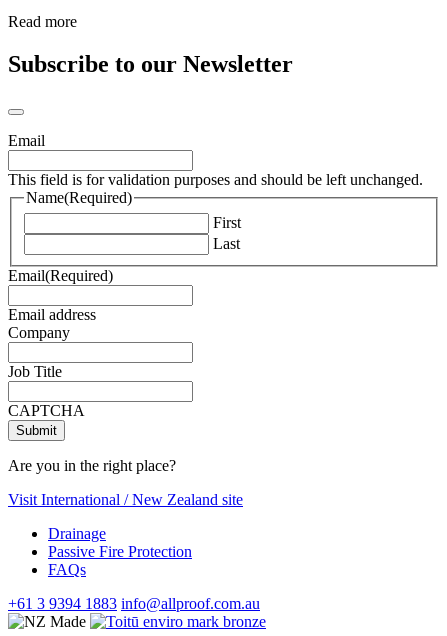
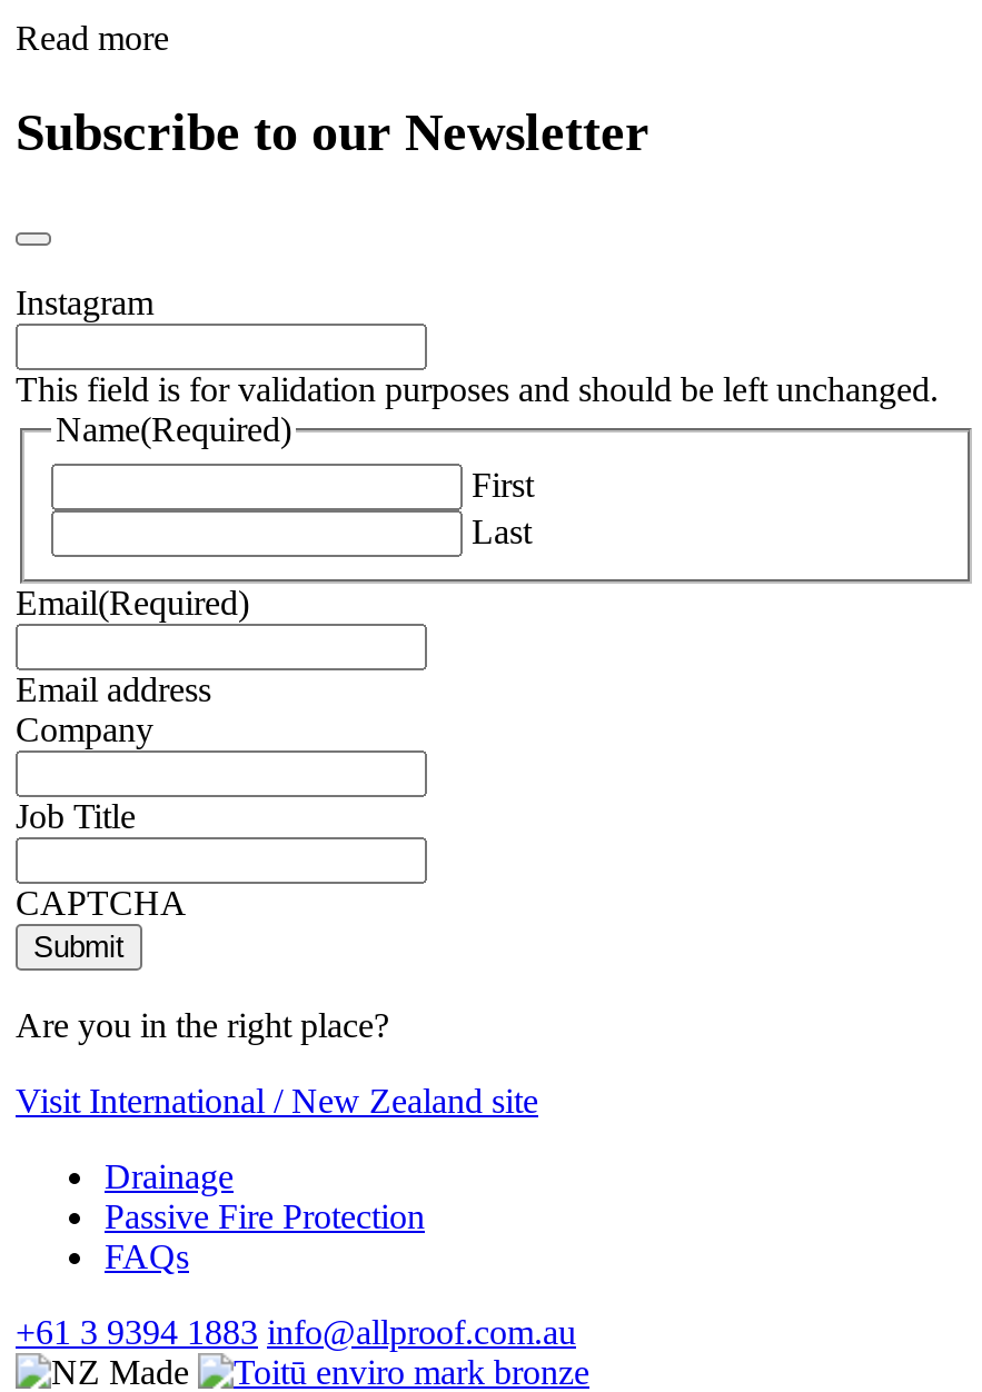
[8,132,45,149] Email -> [16,284,153,322] Instagram

